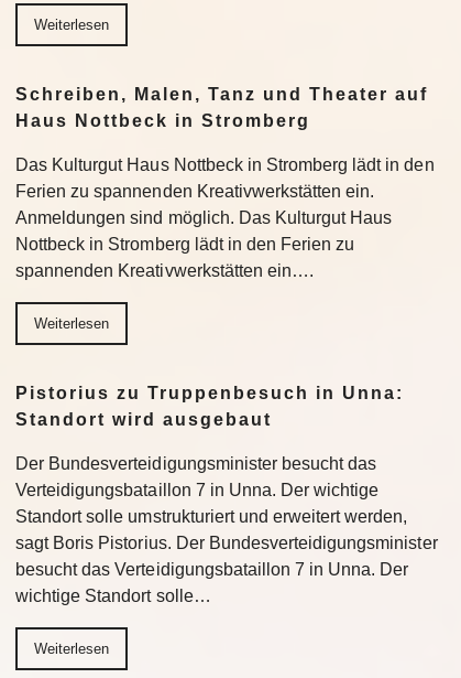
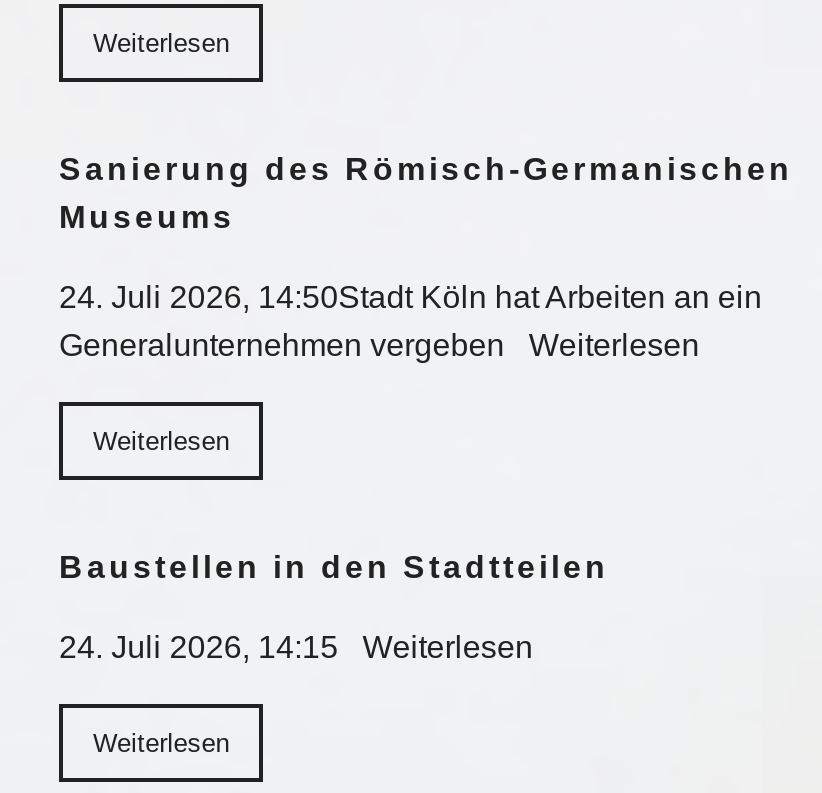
[15,85,428,130] Schreiben, Malen, Tanz und Theater auf | Haus Nottbeck in Stromberg -> [59,152,793,234] Sanierung des Römisch-Germanischen | Museums
[15,155,434,280] Das Kulturgut Haus Nottbeck in Stromberg lädt in den | Ferien zu spannenden Kreativwerkstätten ein. | Anmeldungen sind möglich. Das Kulturgut Haus | Nottbeck in Stromberg lädt in den Ferien zu | spannenden Kreativwerkstätten ein…. -> [59,280,762,362] 24. Juli 2026, 14:50Stadt Köln hat Arbeiten an ein | Generalunternehmen vergeben Weiterlesen
[15,384,404,429] Pistorius zu Truppenbesuch in Unna: | Standort wird ausgebaut -> [59,550,609,584] Baustellen in den Stadtteilen
[15,454,437,605] Der Bundesverteidigungsminister besucht das | Verteidigungsbataillon 7 in Unna. Der wichtige | Standort solle umstrukturiert und erweitert werden, | sagt Boris Pistorius. Der Bundesverteidigungsminister | besucht das Verteidigungsbataillon 7 in Unna. Der | wichtige Standort solle… -> [59,630,533,664] 24. Juli 2026, 14:15 Weiterlesen

